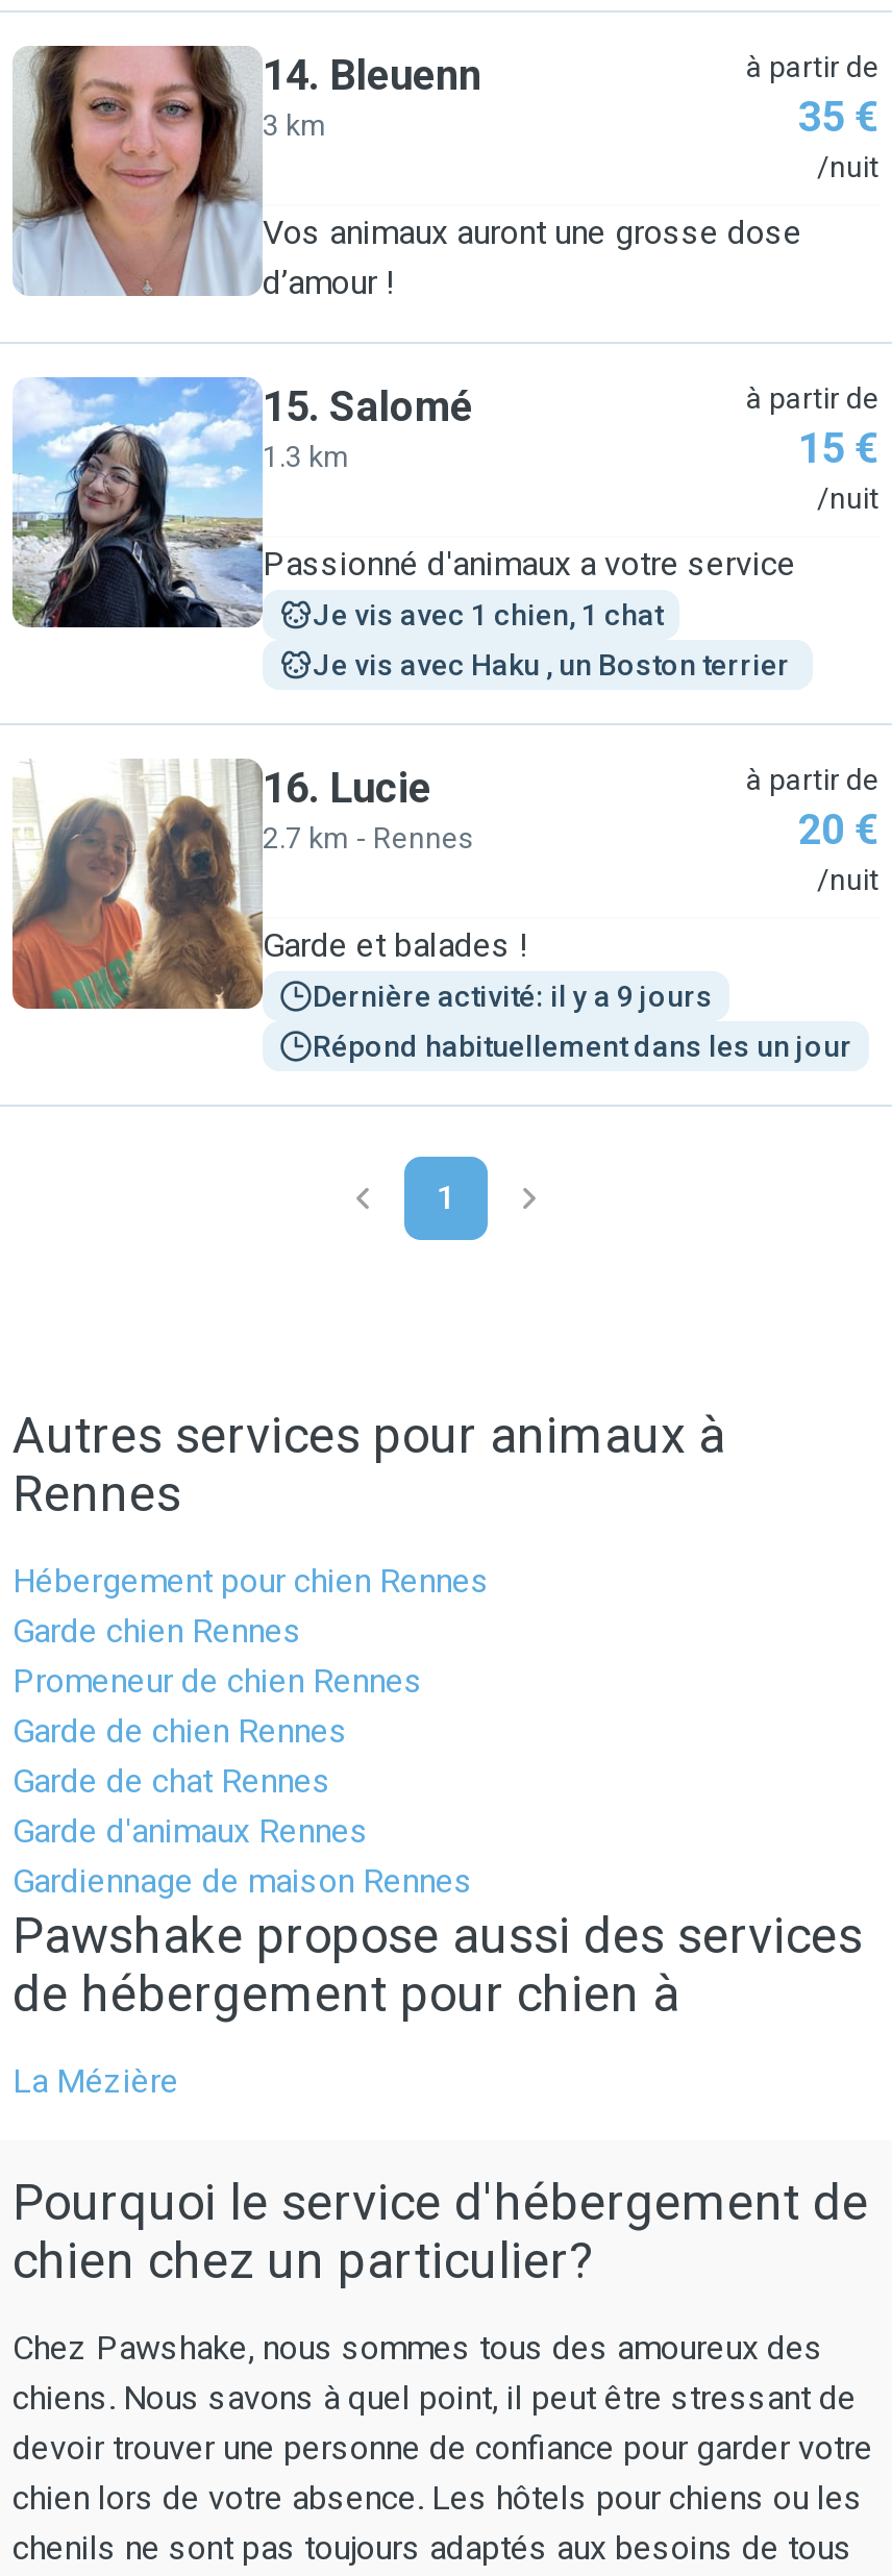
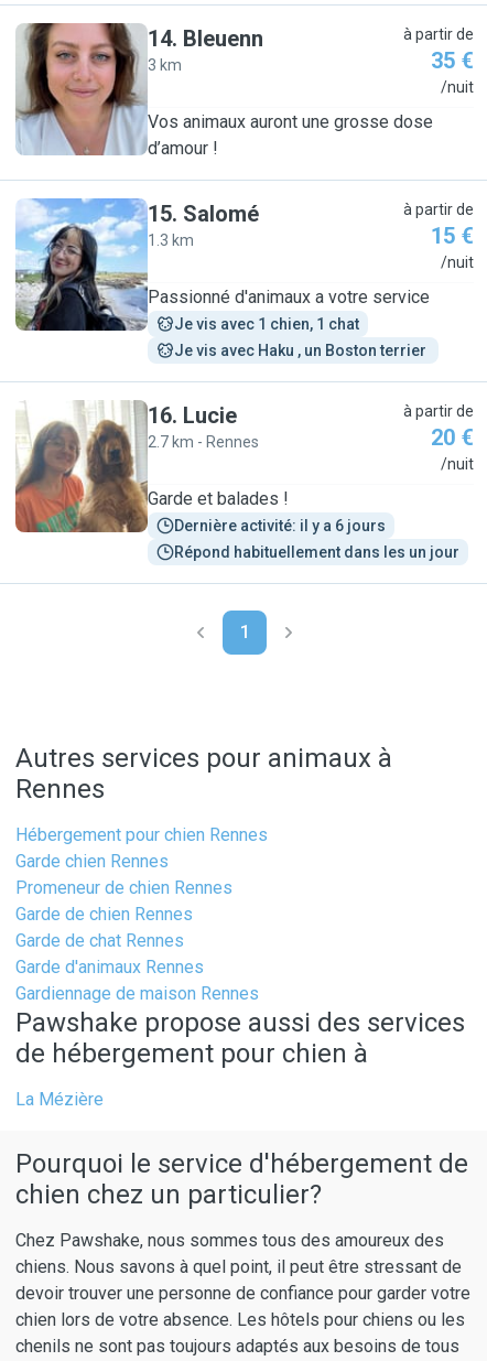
[313,980,713,1013] Dernière activité: il y a 9 jours -> [174,517,386,534] Dernière activité: il y a 6 jours

